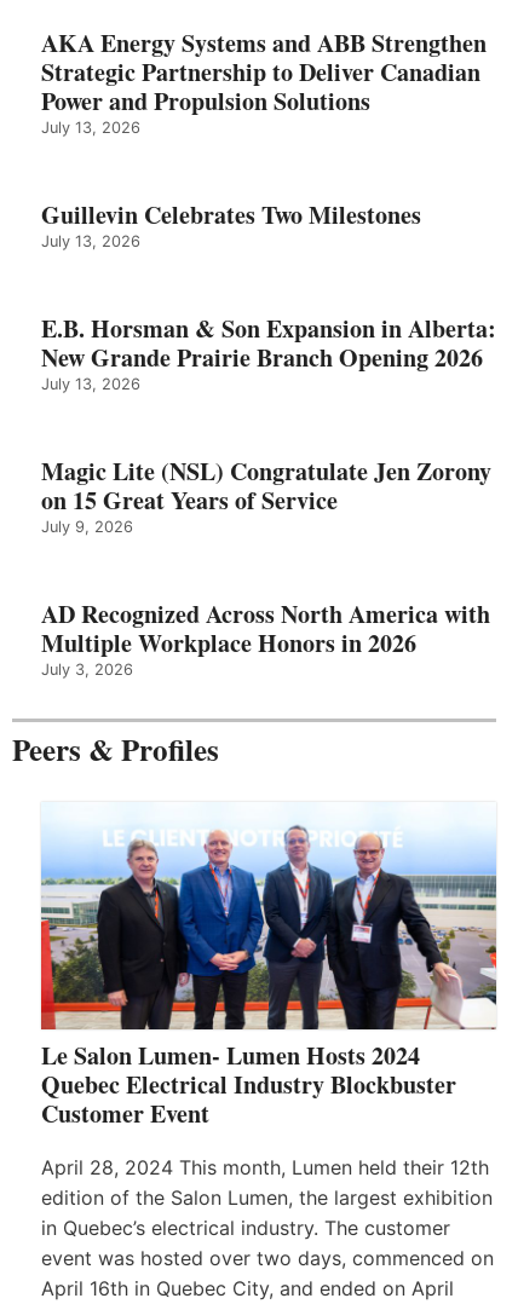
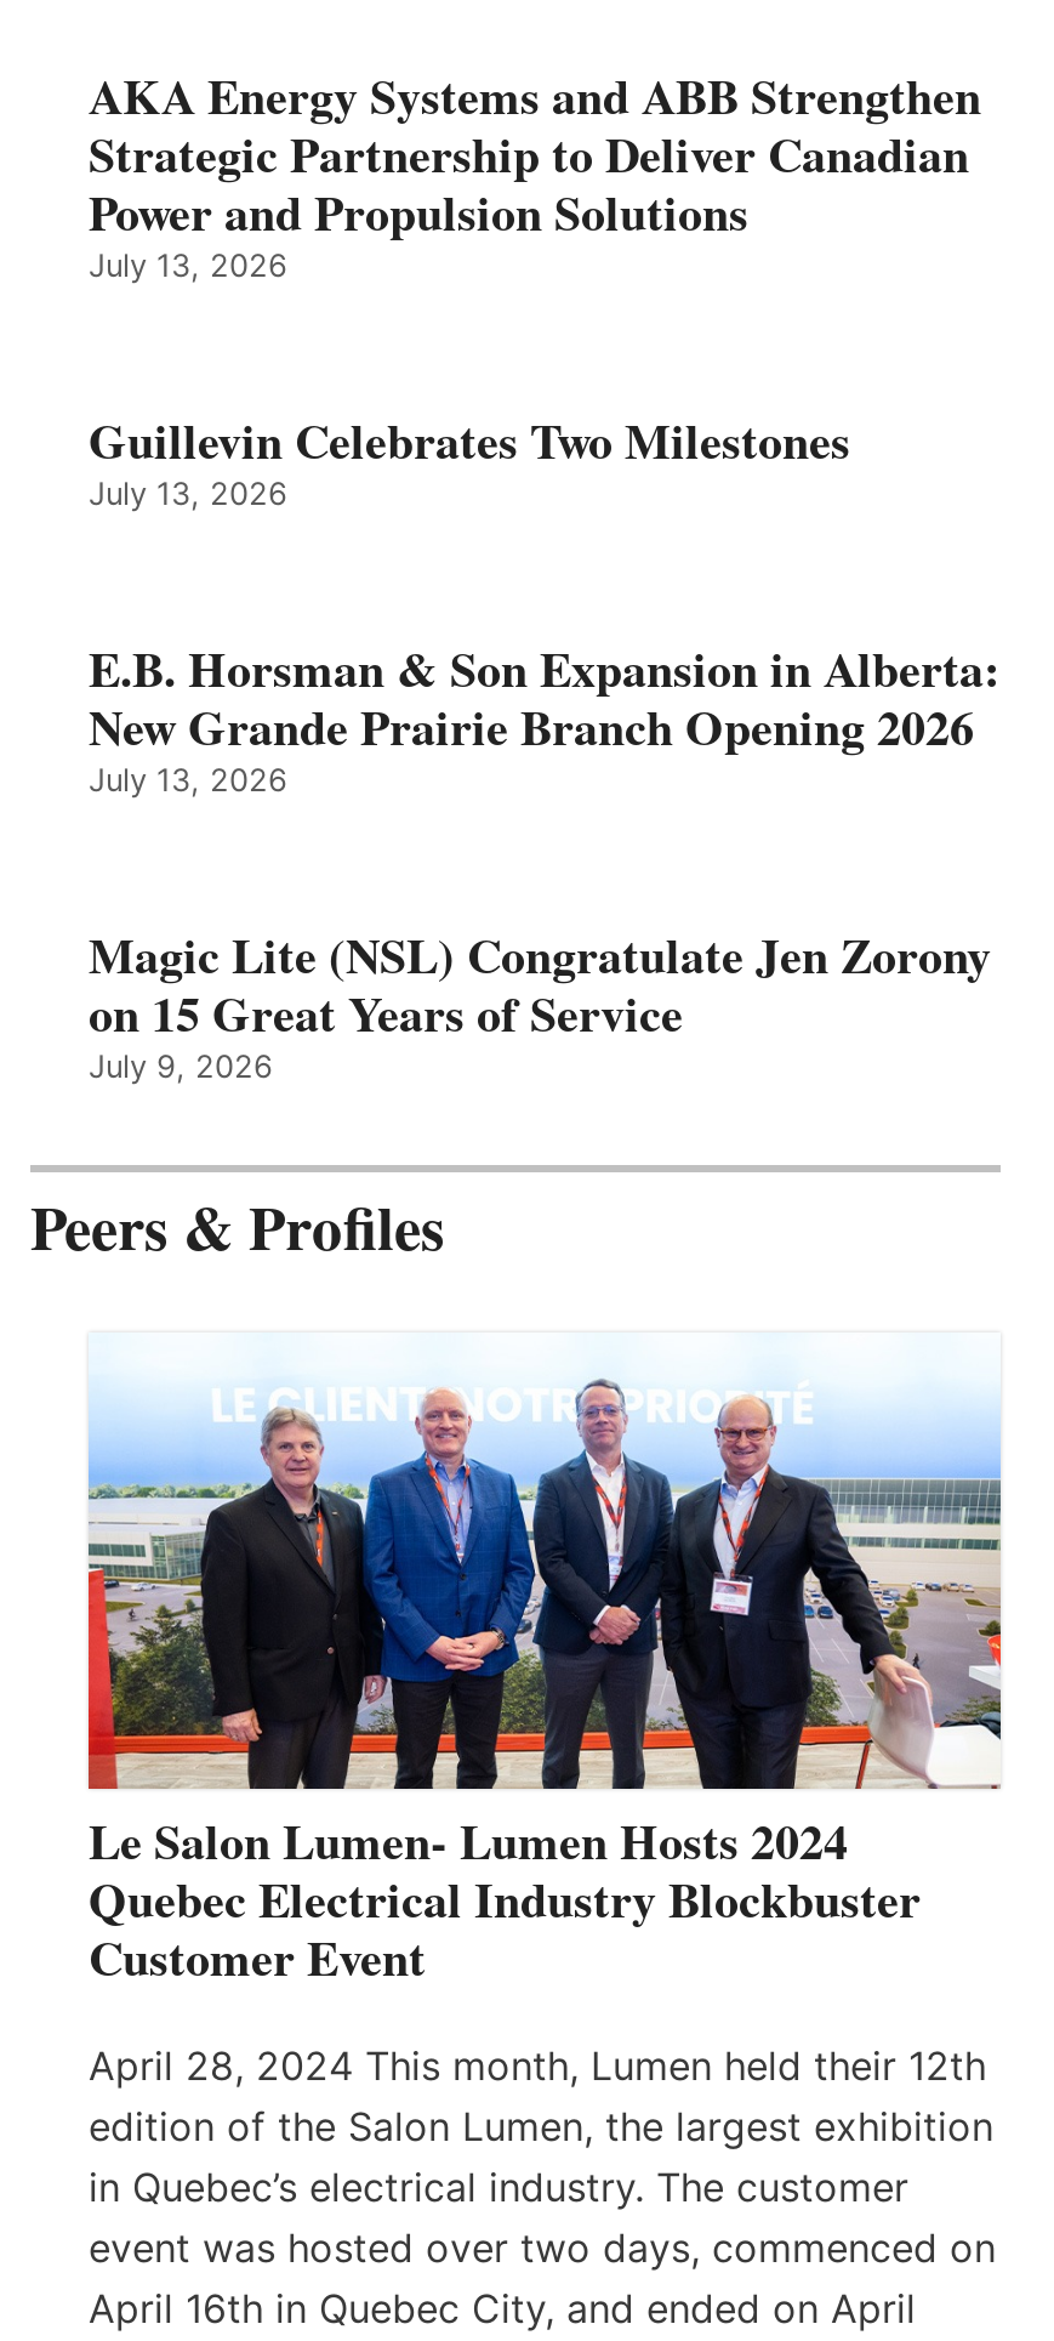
[41,596,490,678] AD Recognized Across North America with | Multiple Workplace Honors in 2026 | July 3, 2026 -> none

